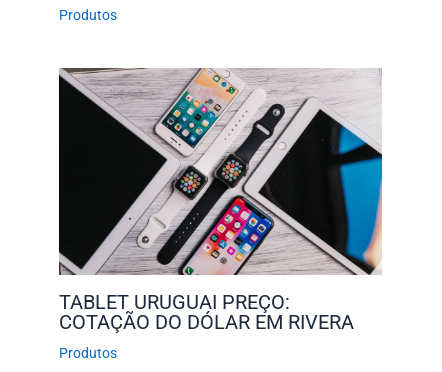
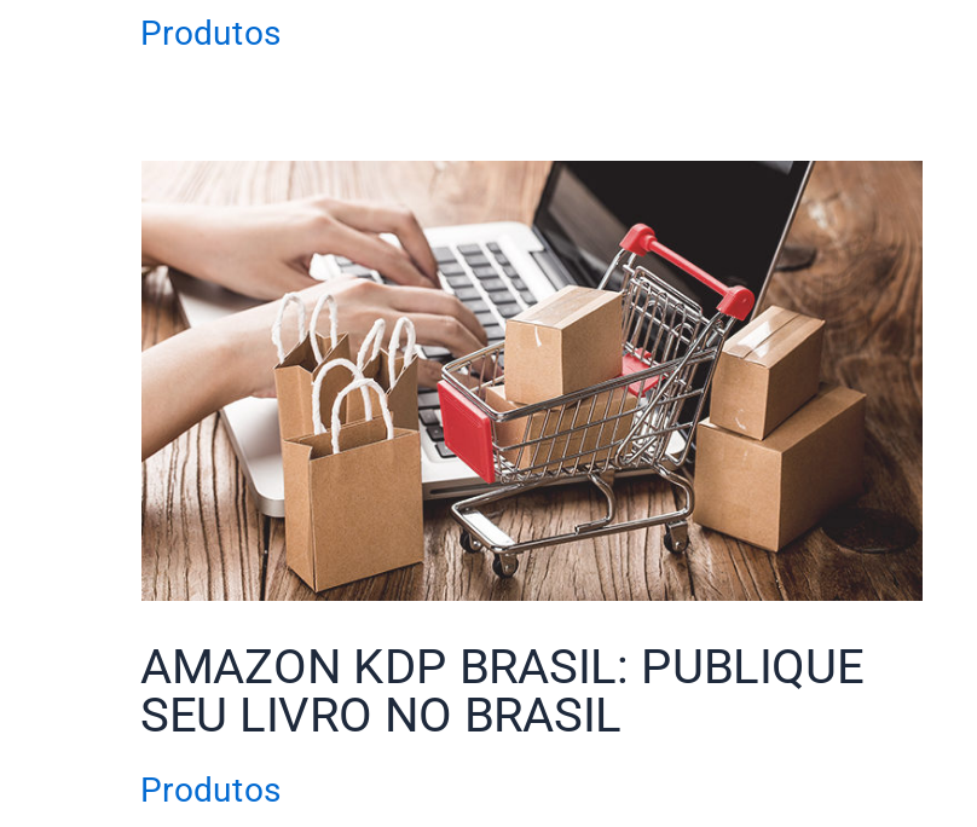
[58,67,383,334] [image] | TABLET URUGUAI PREÇO: | COTAÇÃO DO DÓLAR EM RIVERA -> [139,161,925,744] [image] | AMAZON KDP BRASIL: PUBLIQUE | SEU LIVRO NO BRASIL

